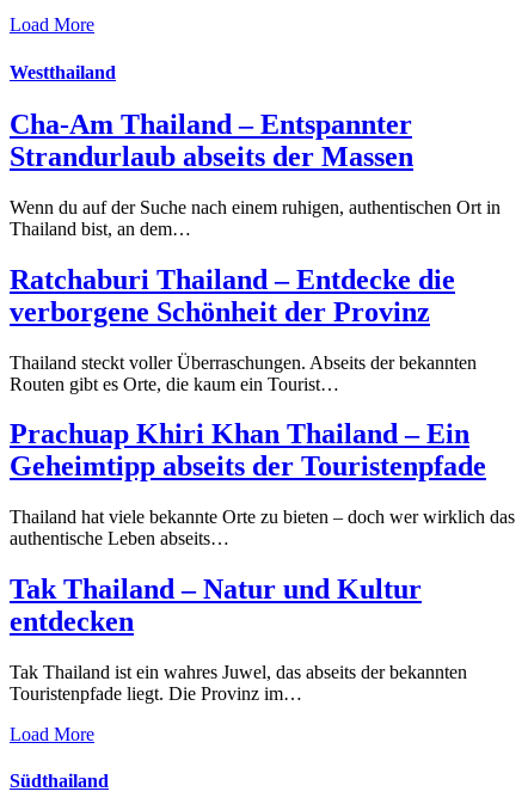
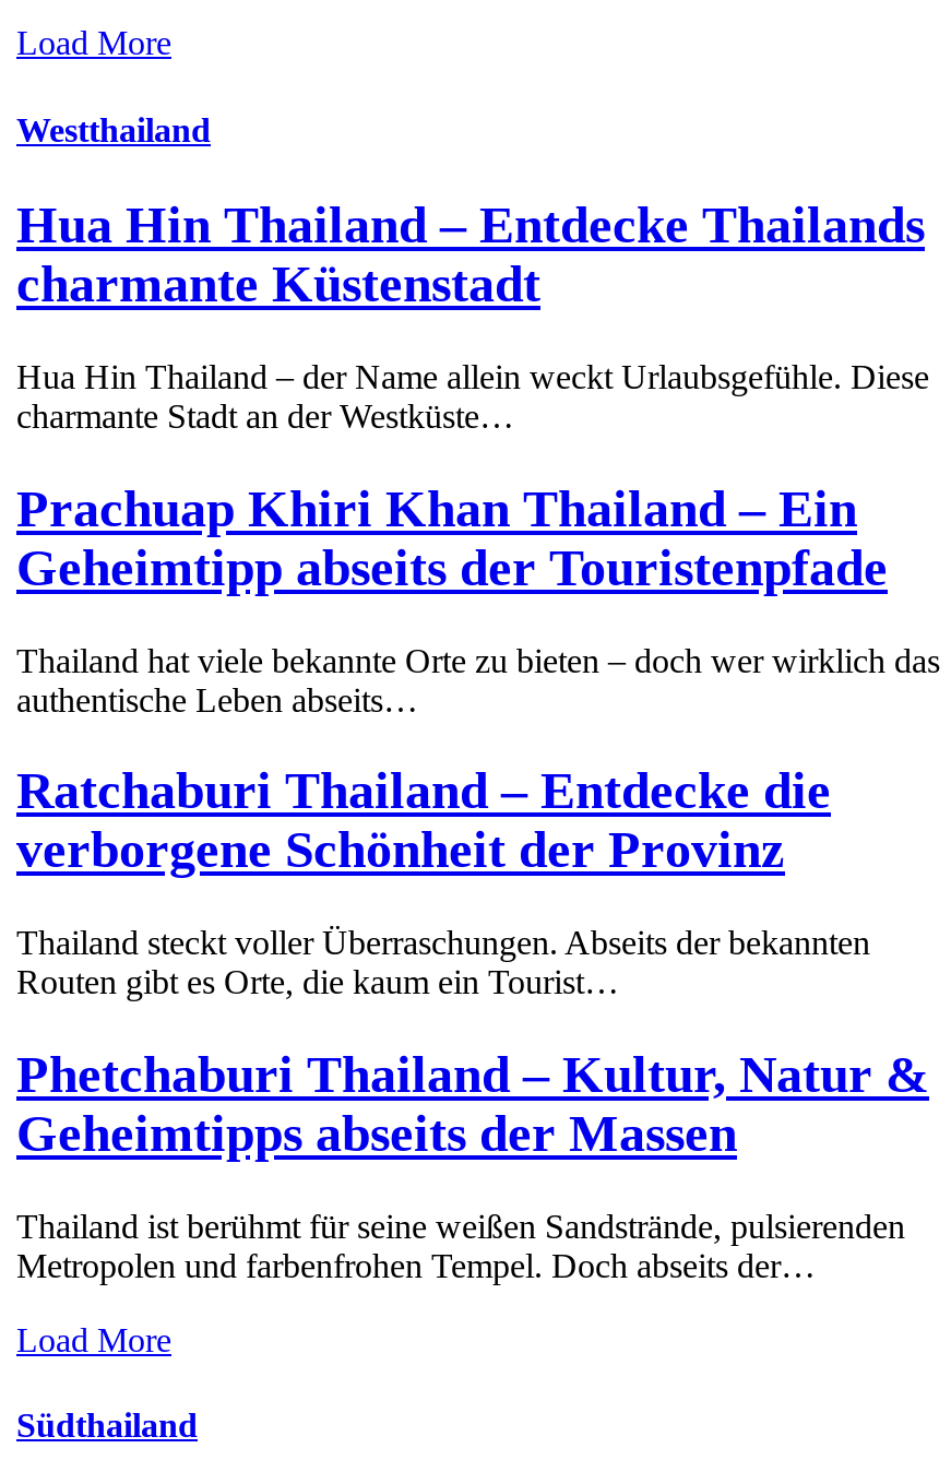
[10,108,501,239] Cha-Am Thailand – Entspannter | Strandurlaub abseits der Massen | Wenn du auf der Suche nach einem ruhigen, authentischen Ort in | Thailand bist, an dem… -> [16,196,929,434] Hua Hin Thailand – Entdecke Thailands | charmante Küstenstadt | Hua Hin Thailand – der Name allein weckt Urlaubsgefühle. Diese | charmante Stadt an der Westküste…
moved [10,264,477,394] -> [16,763,870,1001]: Ratchaburi Thailand – Entdecke die | verborgene Schönheit der Provinz | Thailand steckt voller Überraschungen. Abseits der bekannten | Routen gibt es Orte, die kaum ein Tourist…
moved [10,419,515,549] -> [16,480,940,717]: Prachuap Khiri Khan Thailand – Ein | Geheimtipp abseits der Touristenpfade | Thailand hat viele bekannte Orte zu bieten – doch wer wirklich das | authentische Leben abseits…
[10,574,467,704] Tak Thailand – Natur und Kultur | entdecken | Tak Thailand ist ein wahres Juwel, das abseits der bekannten | Touristenpfade liegt. Die Provinz im… -> [16,1047,929,1285] Phetchaburi Thailand – Kultur, Natur & | Geheimtipps abseits der Massen | Thailand ist berühmt für seine weißen Sandstrände, pulsierenden | Metropolen und farbenfrohen Tempel. Doch abseits der…

